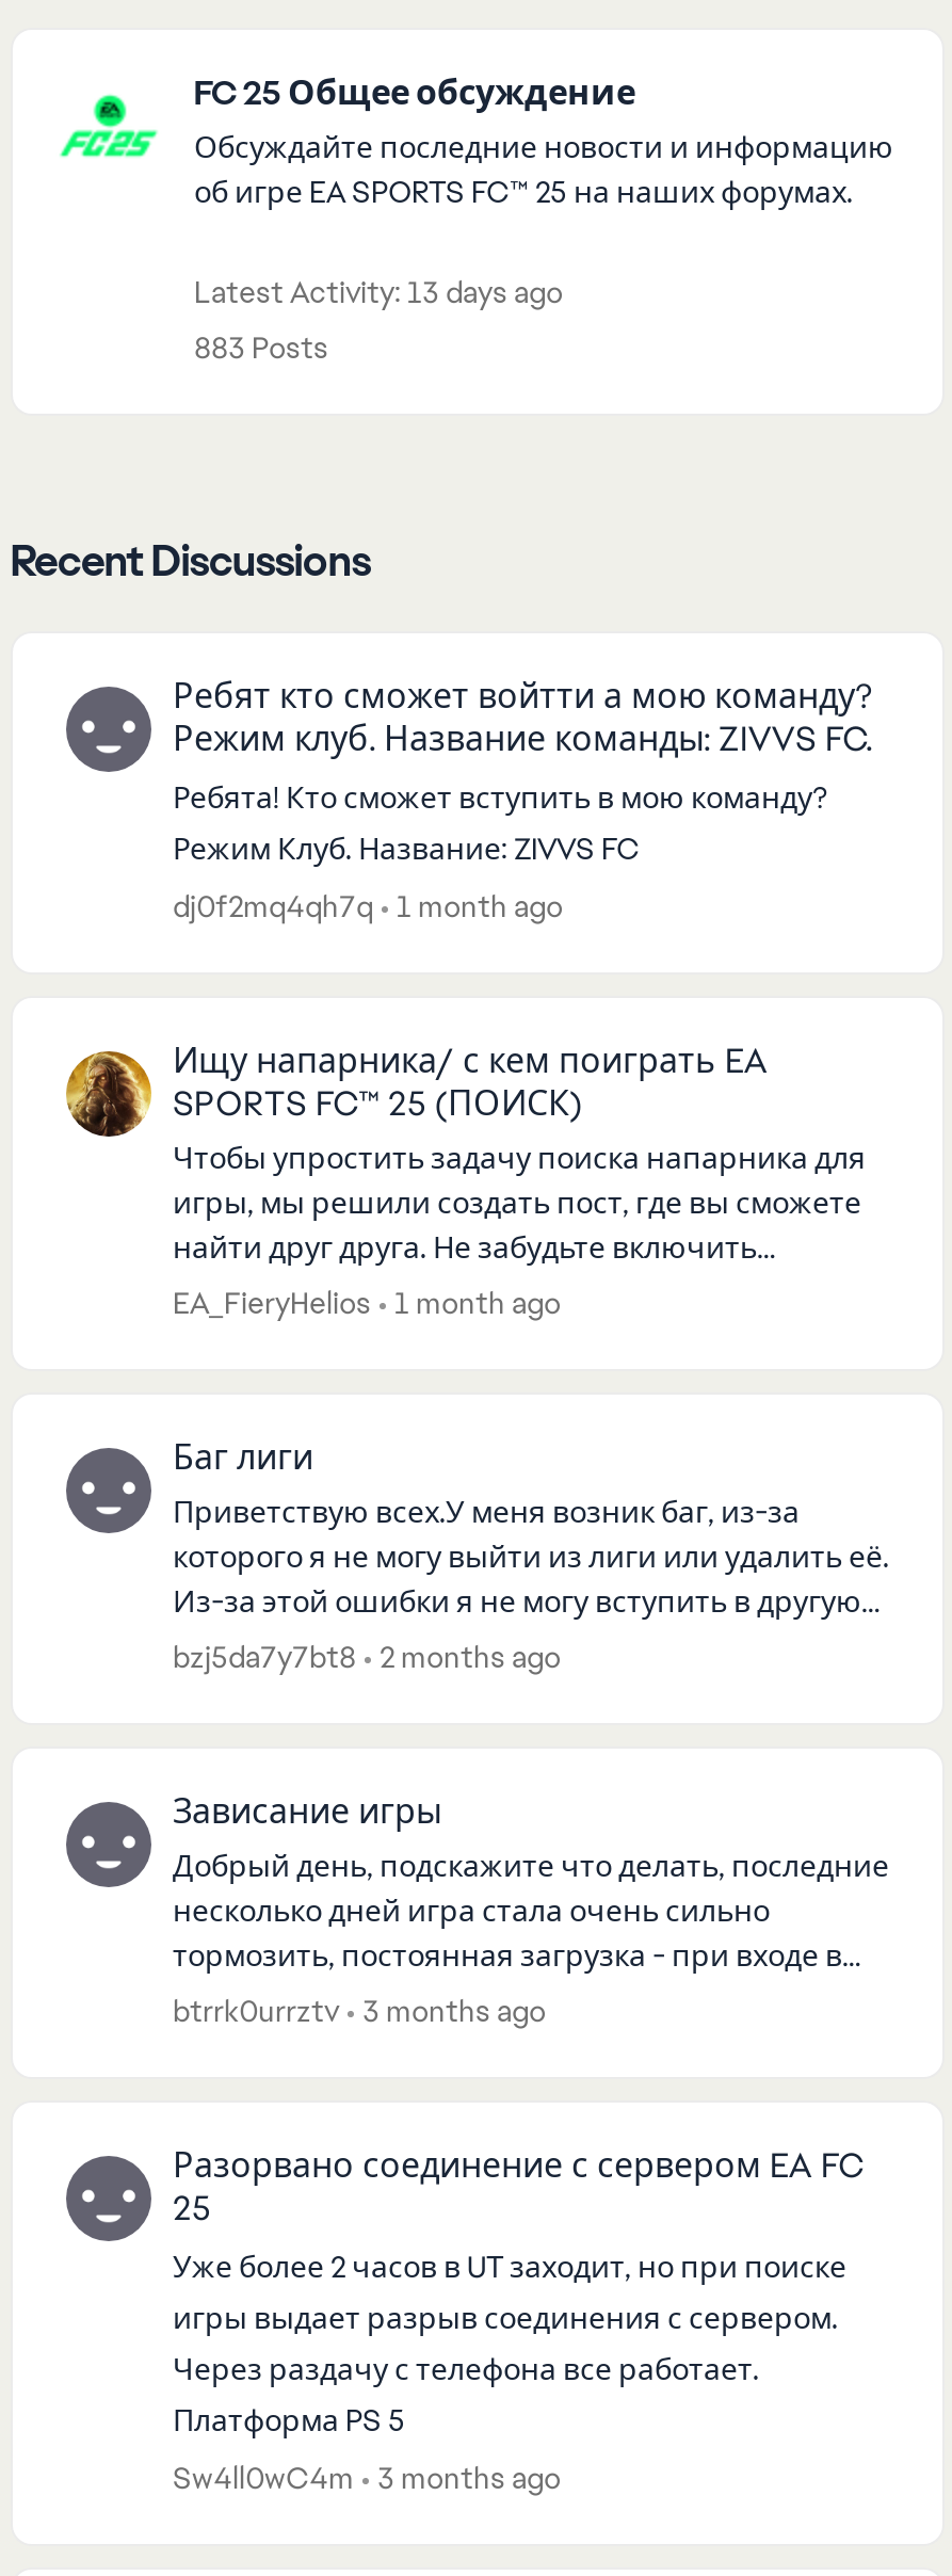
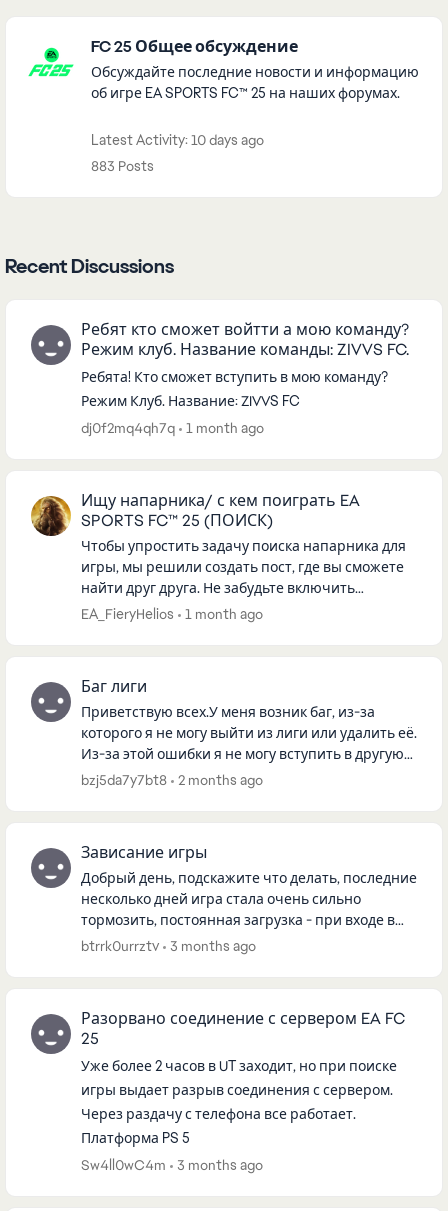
[194,273,563,311] Latest Activity: 13 days ago -> [91,131,264,149] Latest Activity: 10 days ago

